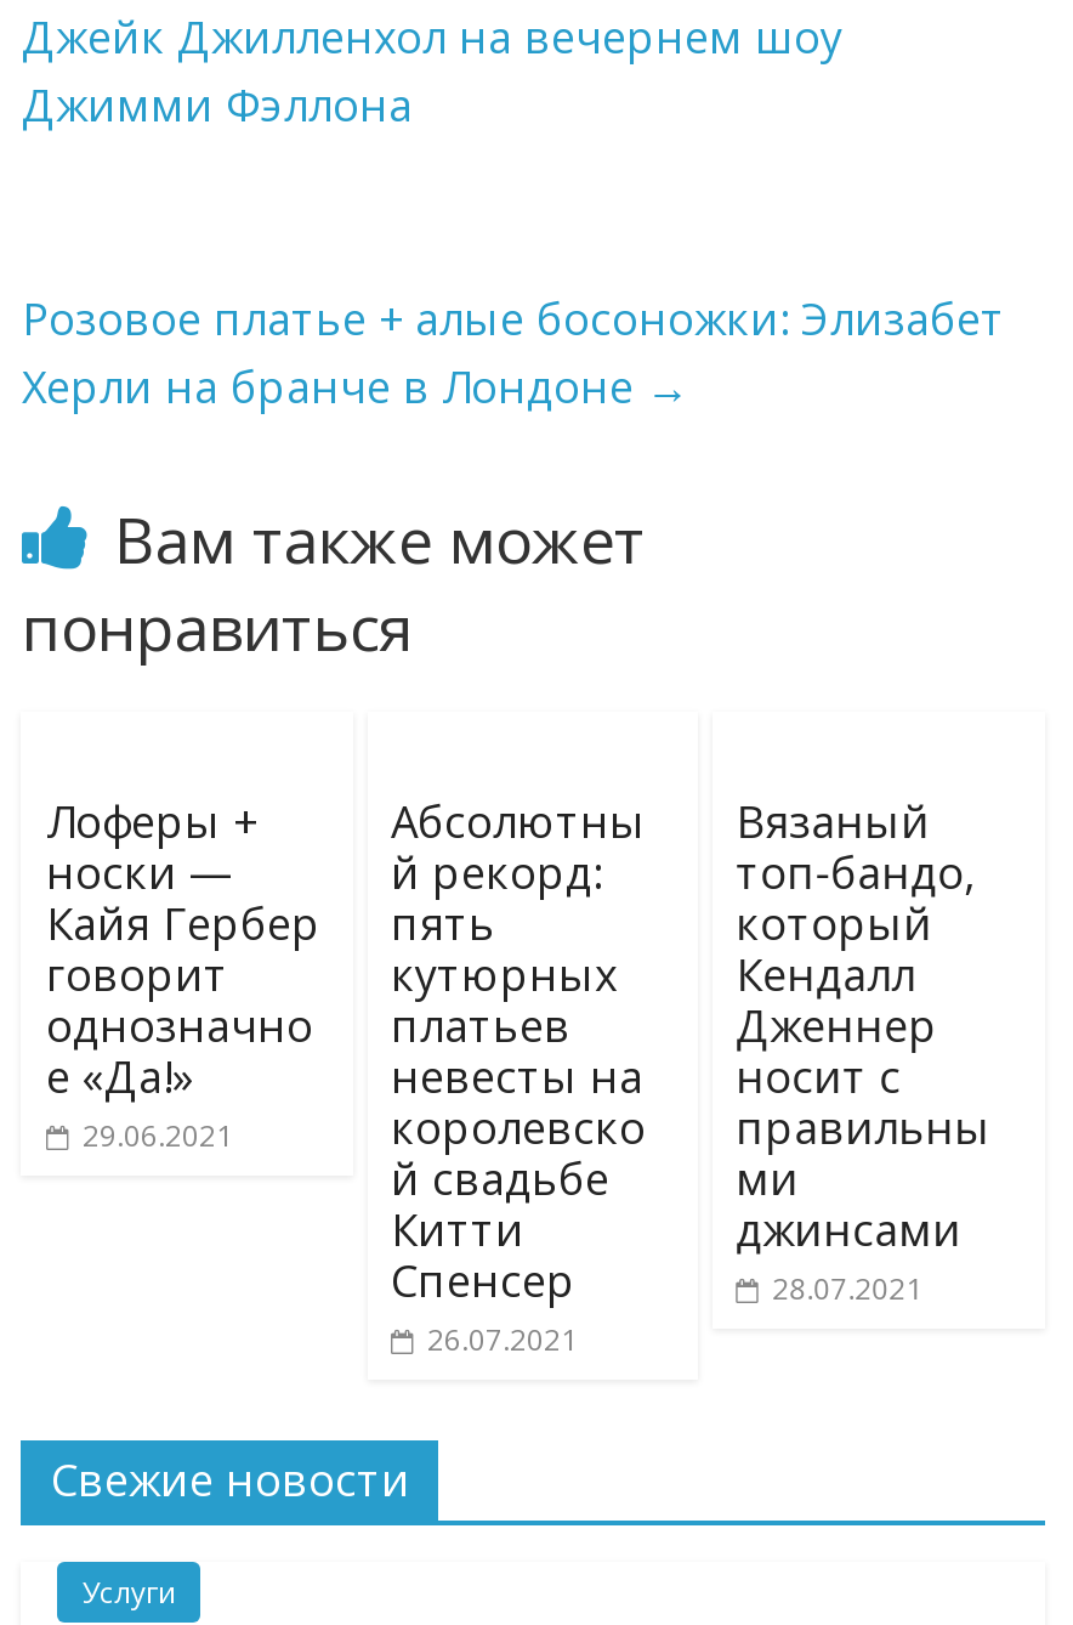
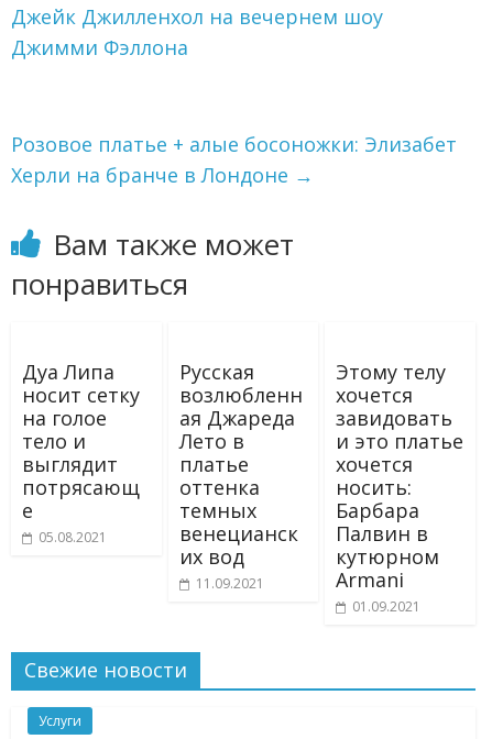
[46,792,320,1156] Лоферы + | носки — | Кайя Гербер | говорит | однозначно | е «Да!» | 29.06.2021 -> [22,359,140,547] Дуа Липа | носит сетку | на голое | тело и | выглядит | потрясающ | е | 05.08.2021
[391,792,646,1360] Абсолютны | й рекорд: | пять | кутюрных | платьев | невесты на | королевско | й свадьбе | Китти | Спенсер | 26.07.2021 -> [179,359,302,593] Русская | возлюбленн | ая Джареда | Лето в | платье | оттенка | темных | венецианск | их вод | 11.09.2021
[736,792,991,1309] Вязаный | топ-бандо, | который | Кендалл | Дженнер | носит с | правильны | ми | джинсами | 28.07.2021 -> [335,359,463,616] Этому телу | хочется | завидовать | и это платье | хочется | носить: | Барбара | Палвин в | кутюрном | Armani | 01.09.2021

